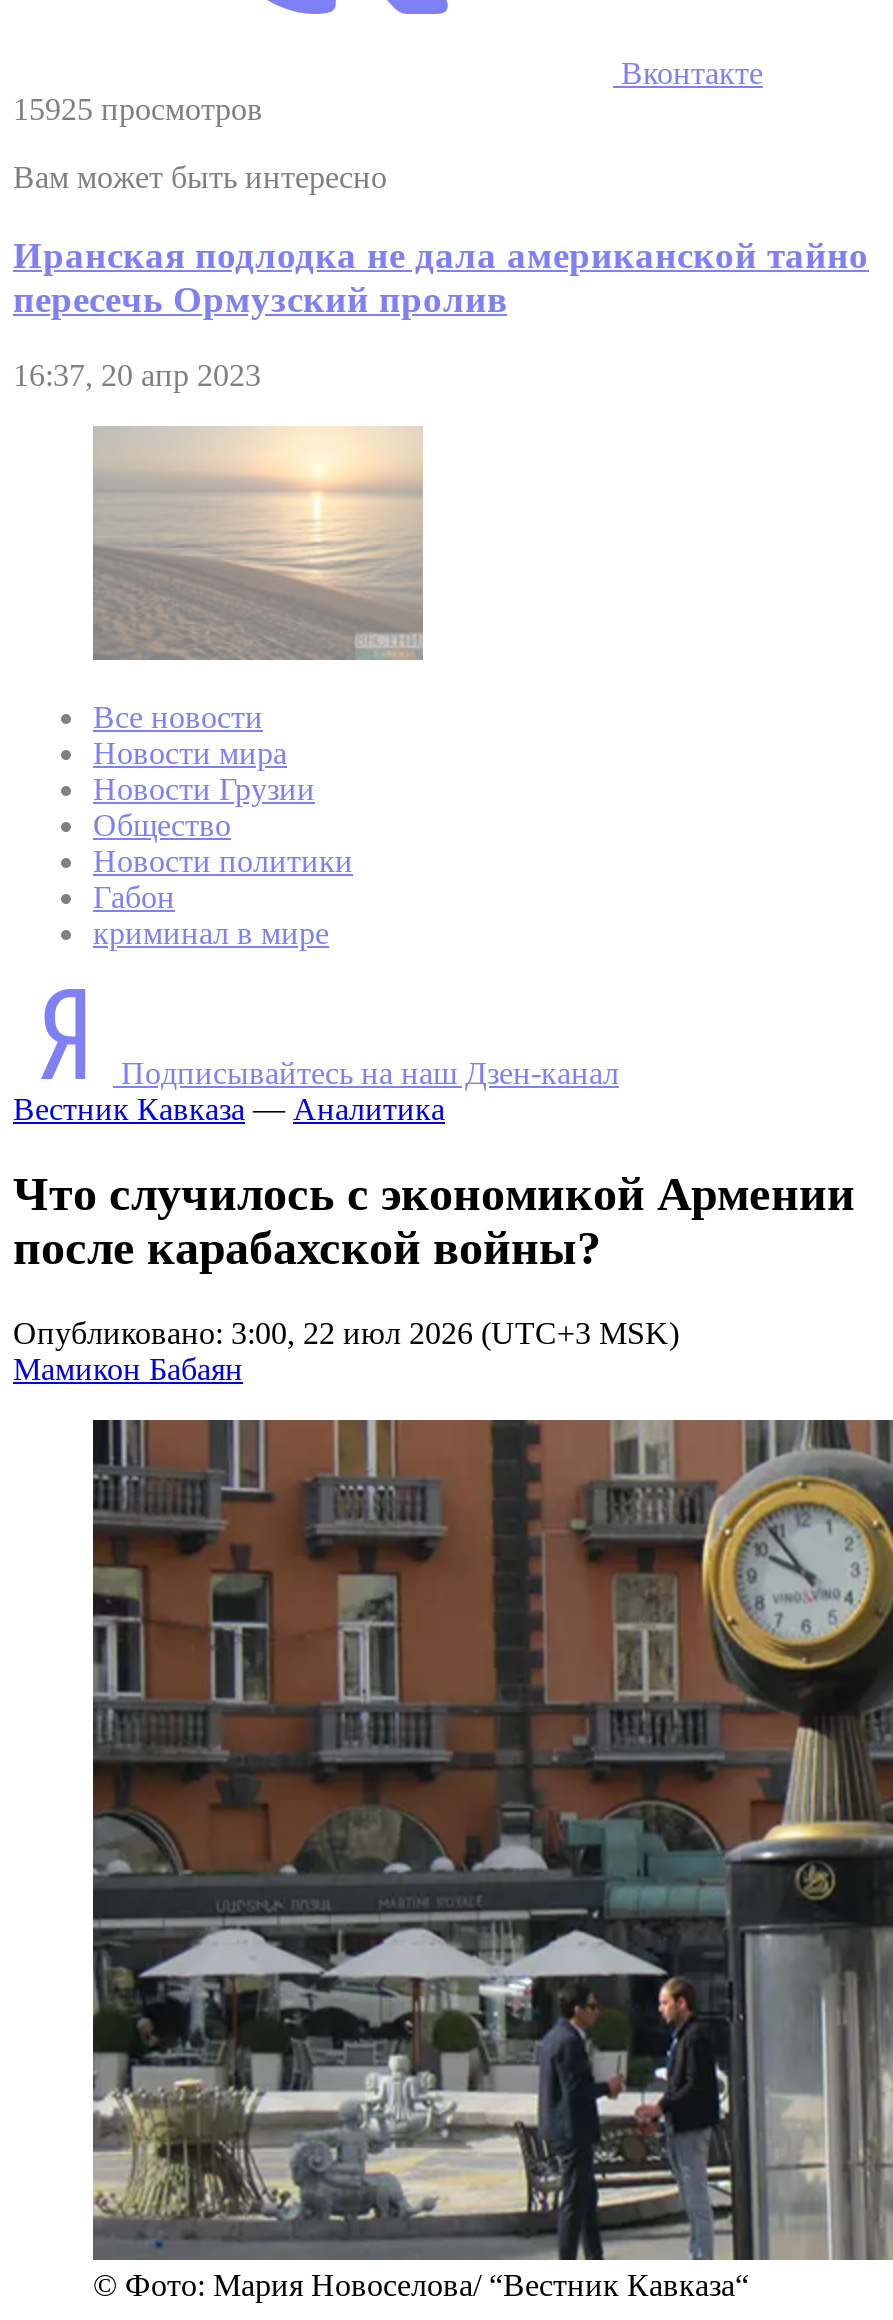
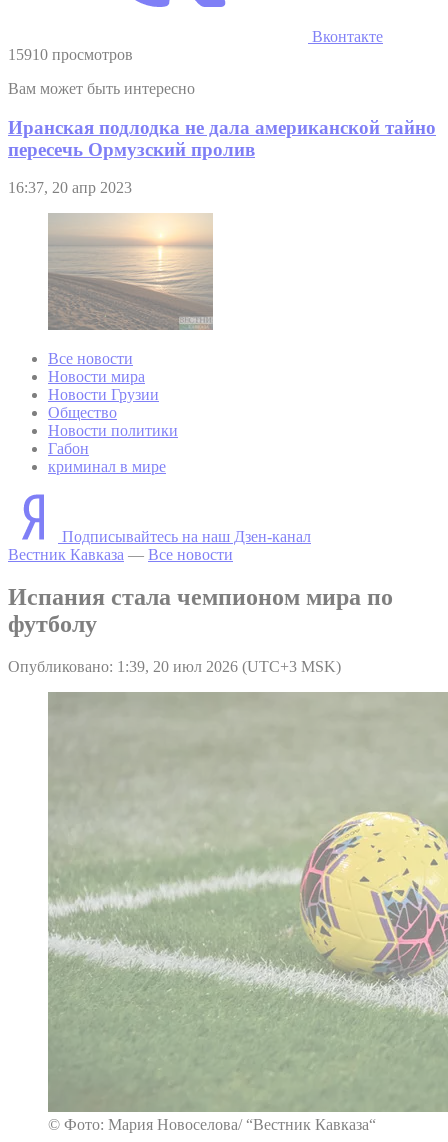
[13,92,263,126] 15925 просмотров -> [8,46,133,63] 15910 просмотров
[13,1092,445,1126] Вестник Кавказа — Аналитика -> [8,546,233,563] Вестник Кавказа — Все новости
[13,1168,855,1274] Что случилось с экономикой Армении | после карабахской войны? -> [8,584,393,637] Испания стала чемпионом мира по | футболу
[13,1316,679,1386] Опубликовано: 3:00, 22 июл 2026 (UTC+3 MSK) | Мамикон Бабаян -> [8,658,341,675] Опубликовано: 1:39, 20 июл 2026 (UTC+3 MSK)
[93,1420,887,2260] [image] -> [47,691,445,1113] [image]

